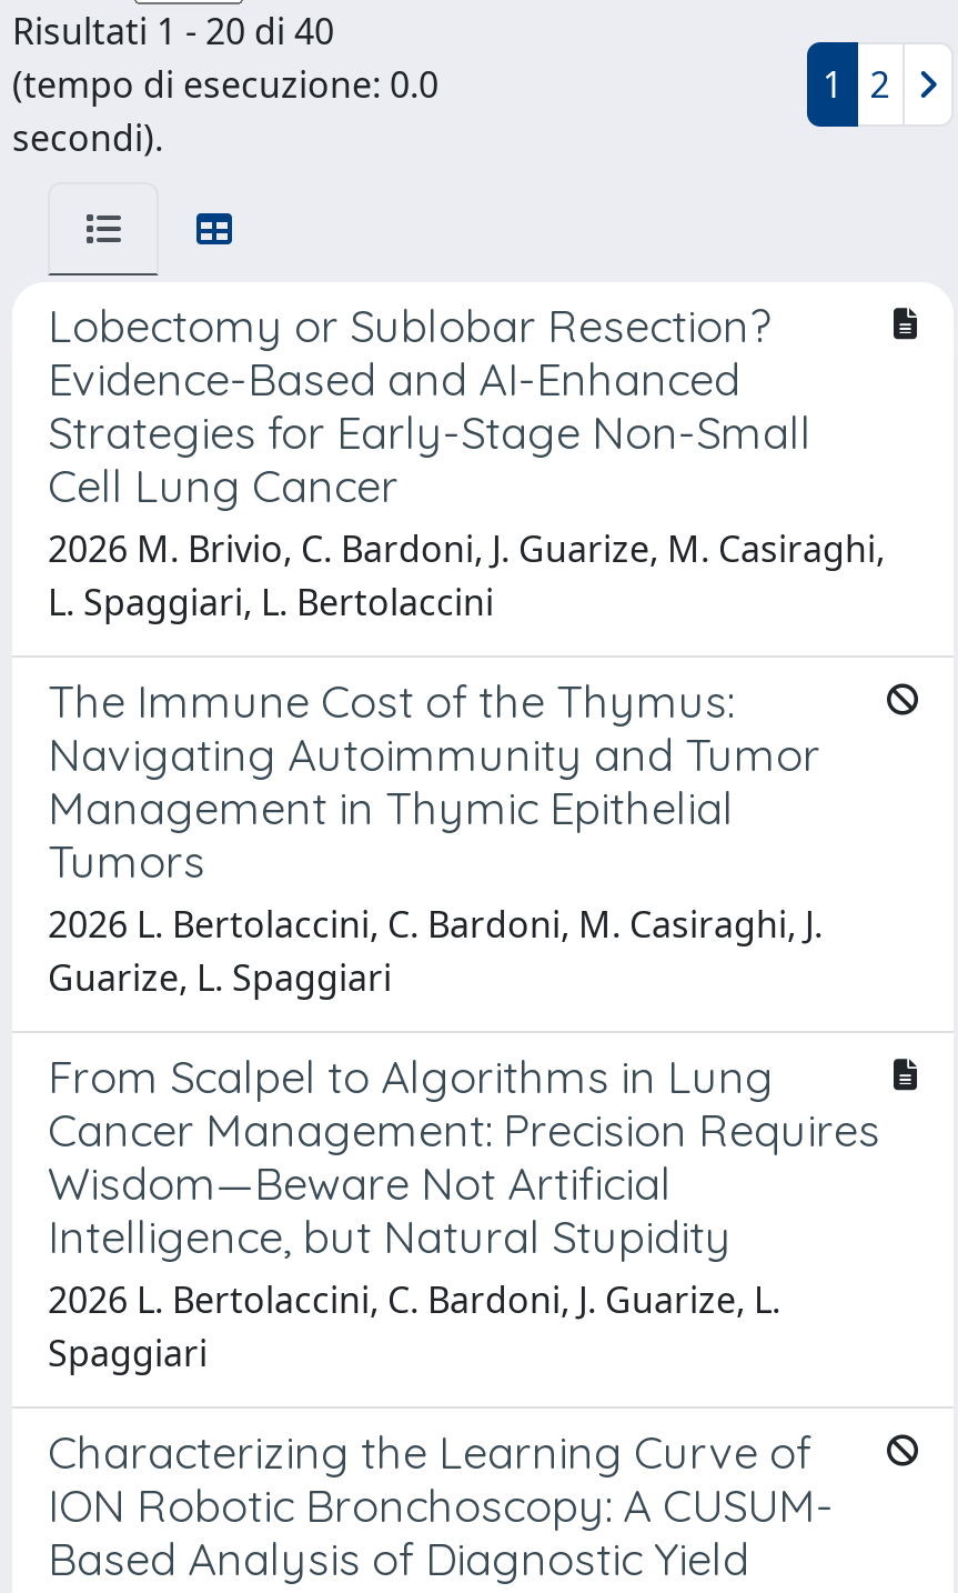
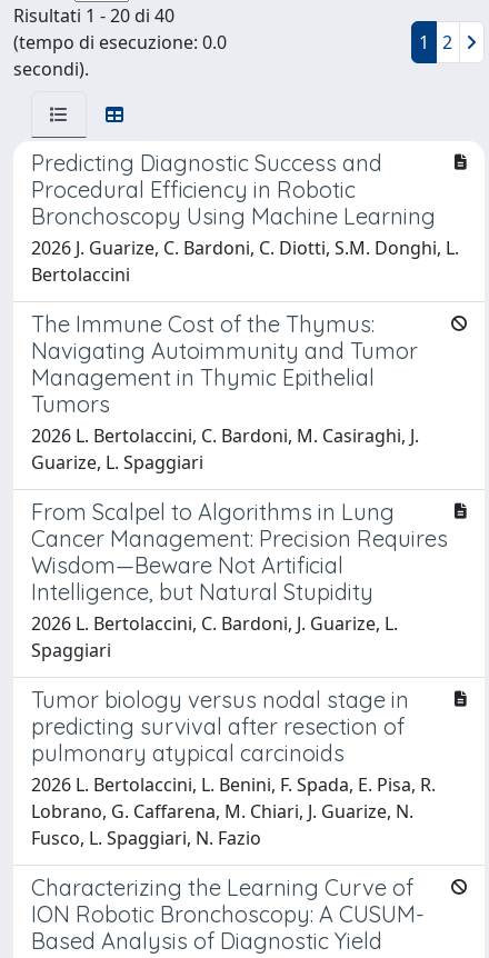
[48,297,885,626] Lobectomy or Sublobar Resection? | Evidence-Based and AI-Enhanced | Strategies for Early-Stage Non-Small | Cell Lung Cancer | 2026 M. Brivio, C. Bardoni, J. Guarize, M. Casiraghi, | L. Spaggiari, L. Bertolaccini -> [31,149,459,287] Predicting Diagnostic Success and | Procedural Efficiency in Robotic | Bronchoscopy Using Machine Learning | 2026 J. Guarize, C. Bardoni, C. Diotti, S.M. Donghi, L. | Bertolaccini
moved [48,673,880,1377] -> [31,310,448,662]: The Immune Cost of the Thymus: | Navigating Autoimmunity and Tumor | Management in Thymic Epithelial | ... | 2026 L. Bertolaccini, C. Bardoni, J. Guarize, L. | Spaggiari
none -> [31,685,436,850] Tumor biology versus nodal stage in | predicting survival after resection of | pulmonary atypical carcinoids | 2026 L. Bertolaccini, L. Benini, F. Spada, E. Pisa, R. | Lobrano, G. Caffarena, M. Chiari, J. Guarize, N. | Fusco, L. Spaggiari, N. Fazio

